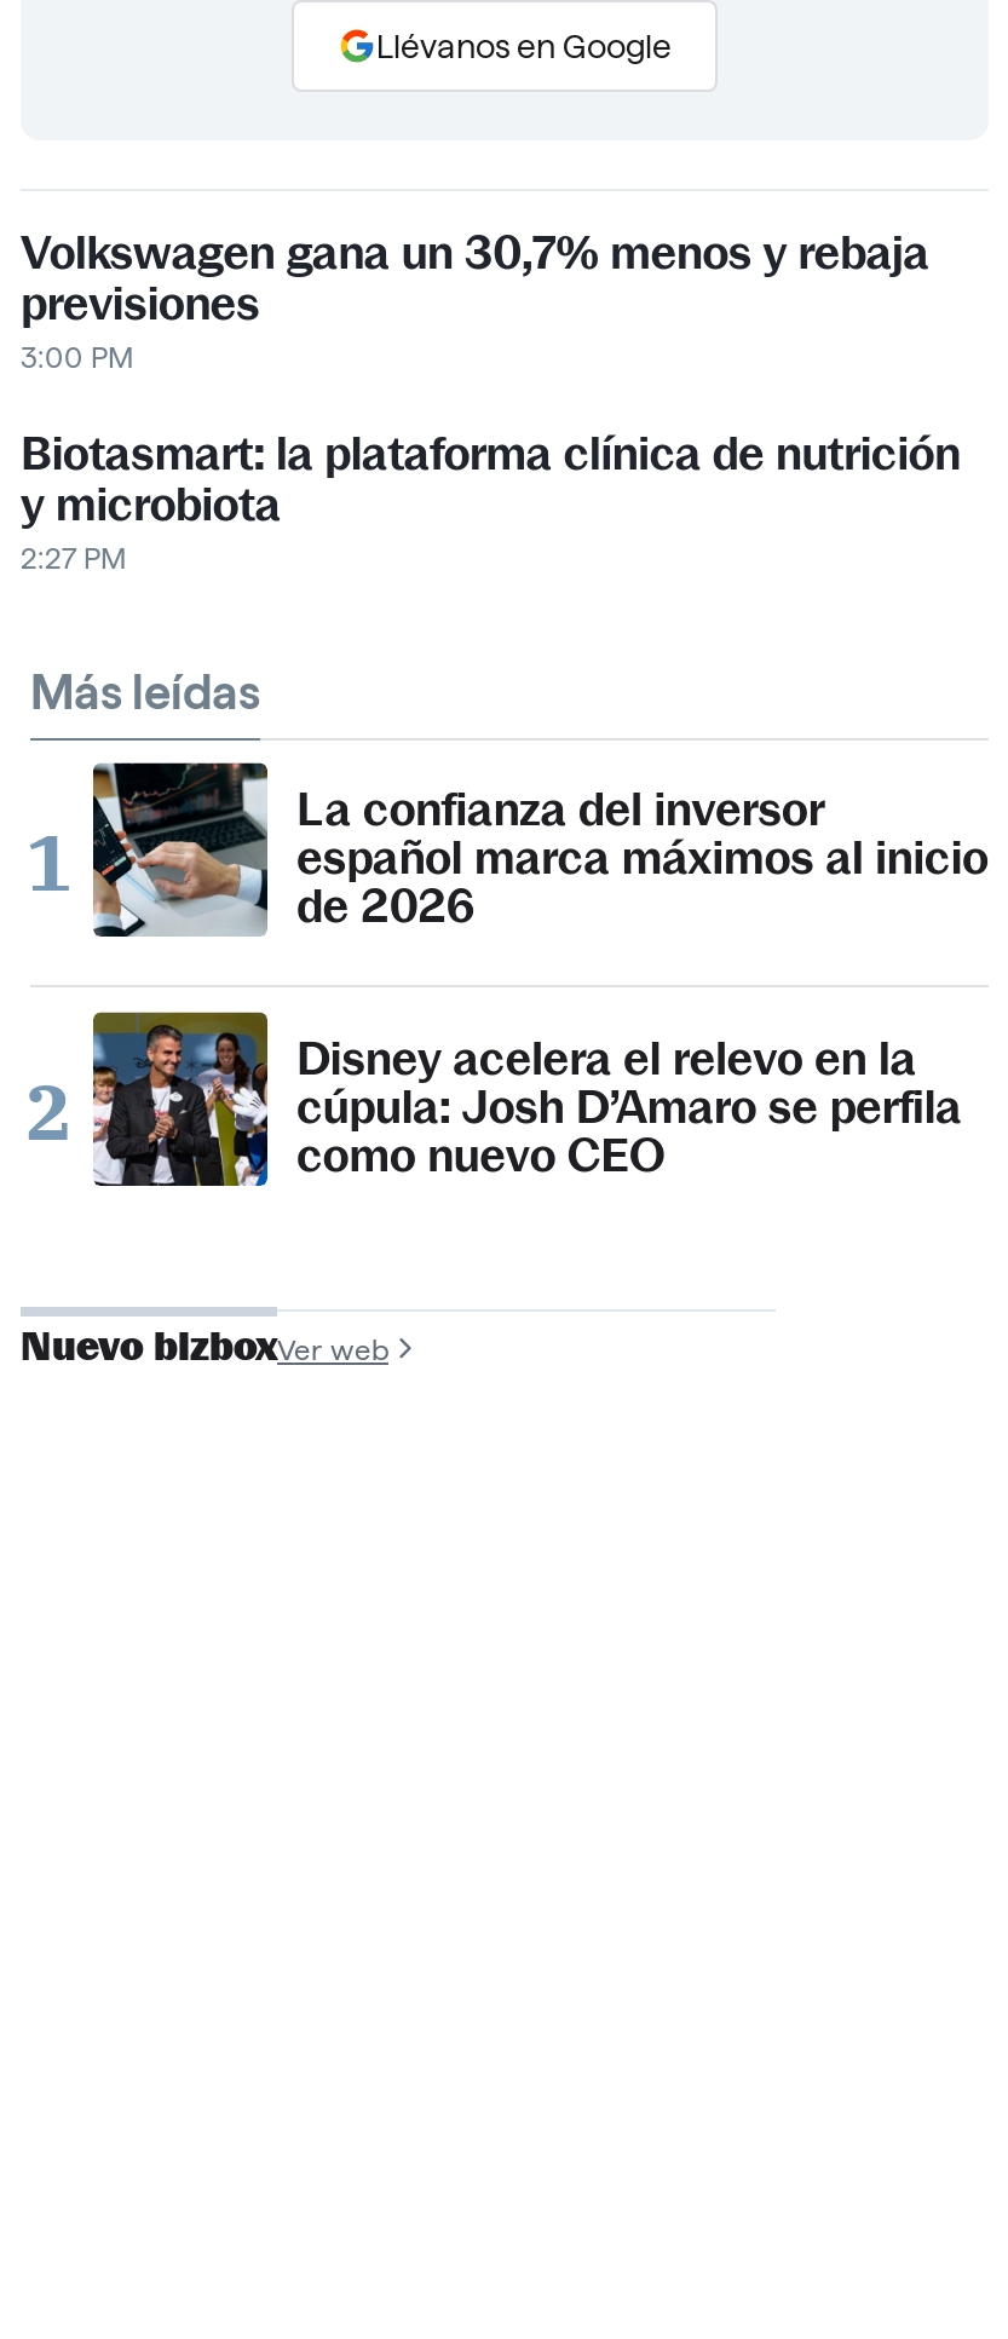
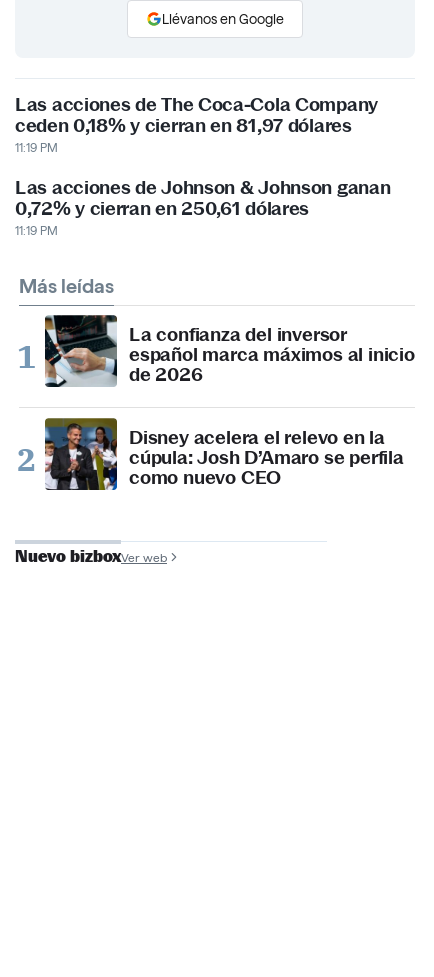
[21,226,929,373] Volkswagen gana un 30,7% menos y rebaja | previsiones | 3:00 PM -> [15,93,378,154] Las acciones de The Coca-Cola Company | ceden 0,18% y cierran en 81,97 dólares | 11:19 PM
[21,426,960,574] Biotasmart: la plataforma clínica de nutrición | y microbiota | 2:27 PM -> [15,176,390,237] Las acciones de Johnson & Johnson ganan | 0,72% y cierran en 250,61 dólares | 11:19 PM

